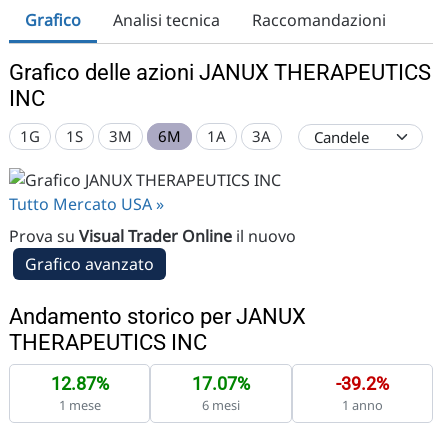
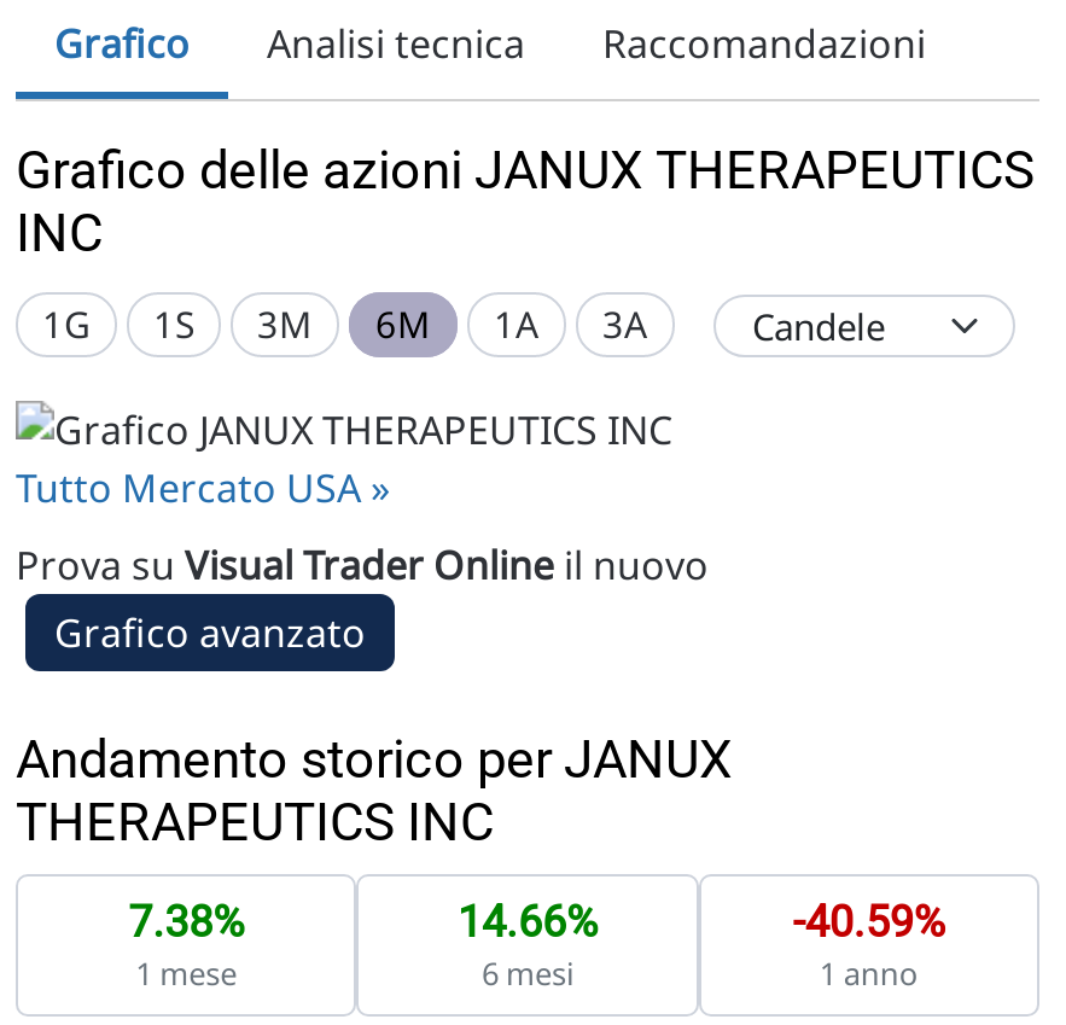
[51,373,109,394] 12.87% -> [128,895,244,946] 7.38%
[192,373,250,394] 17.07% -> [458,895,598,946] 14.66%
[336,373,389,394] -39.2% -> [793,895,945,946] -40.59%

